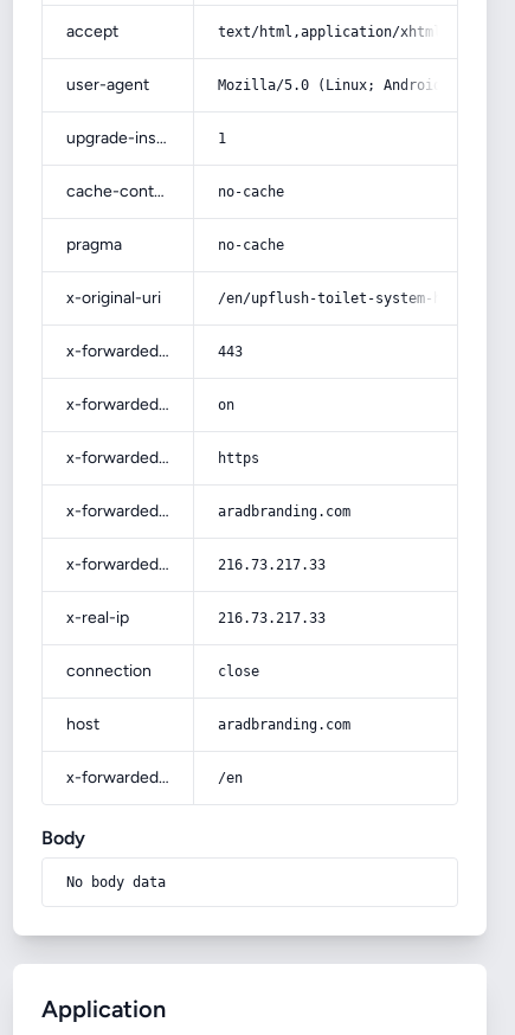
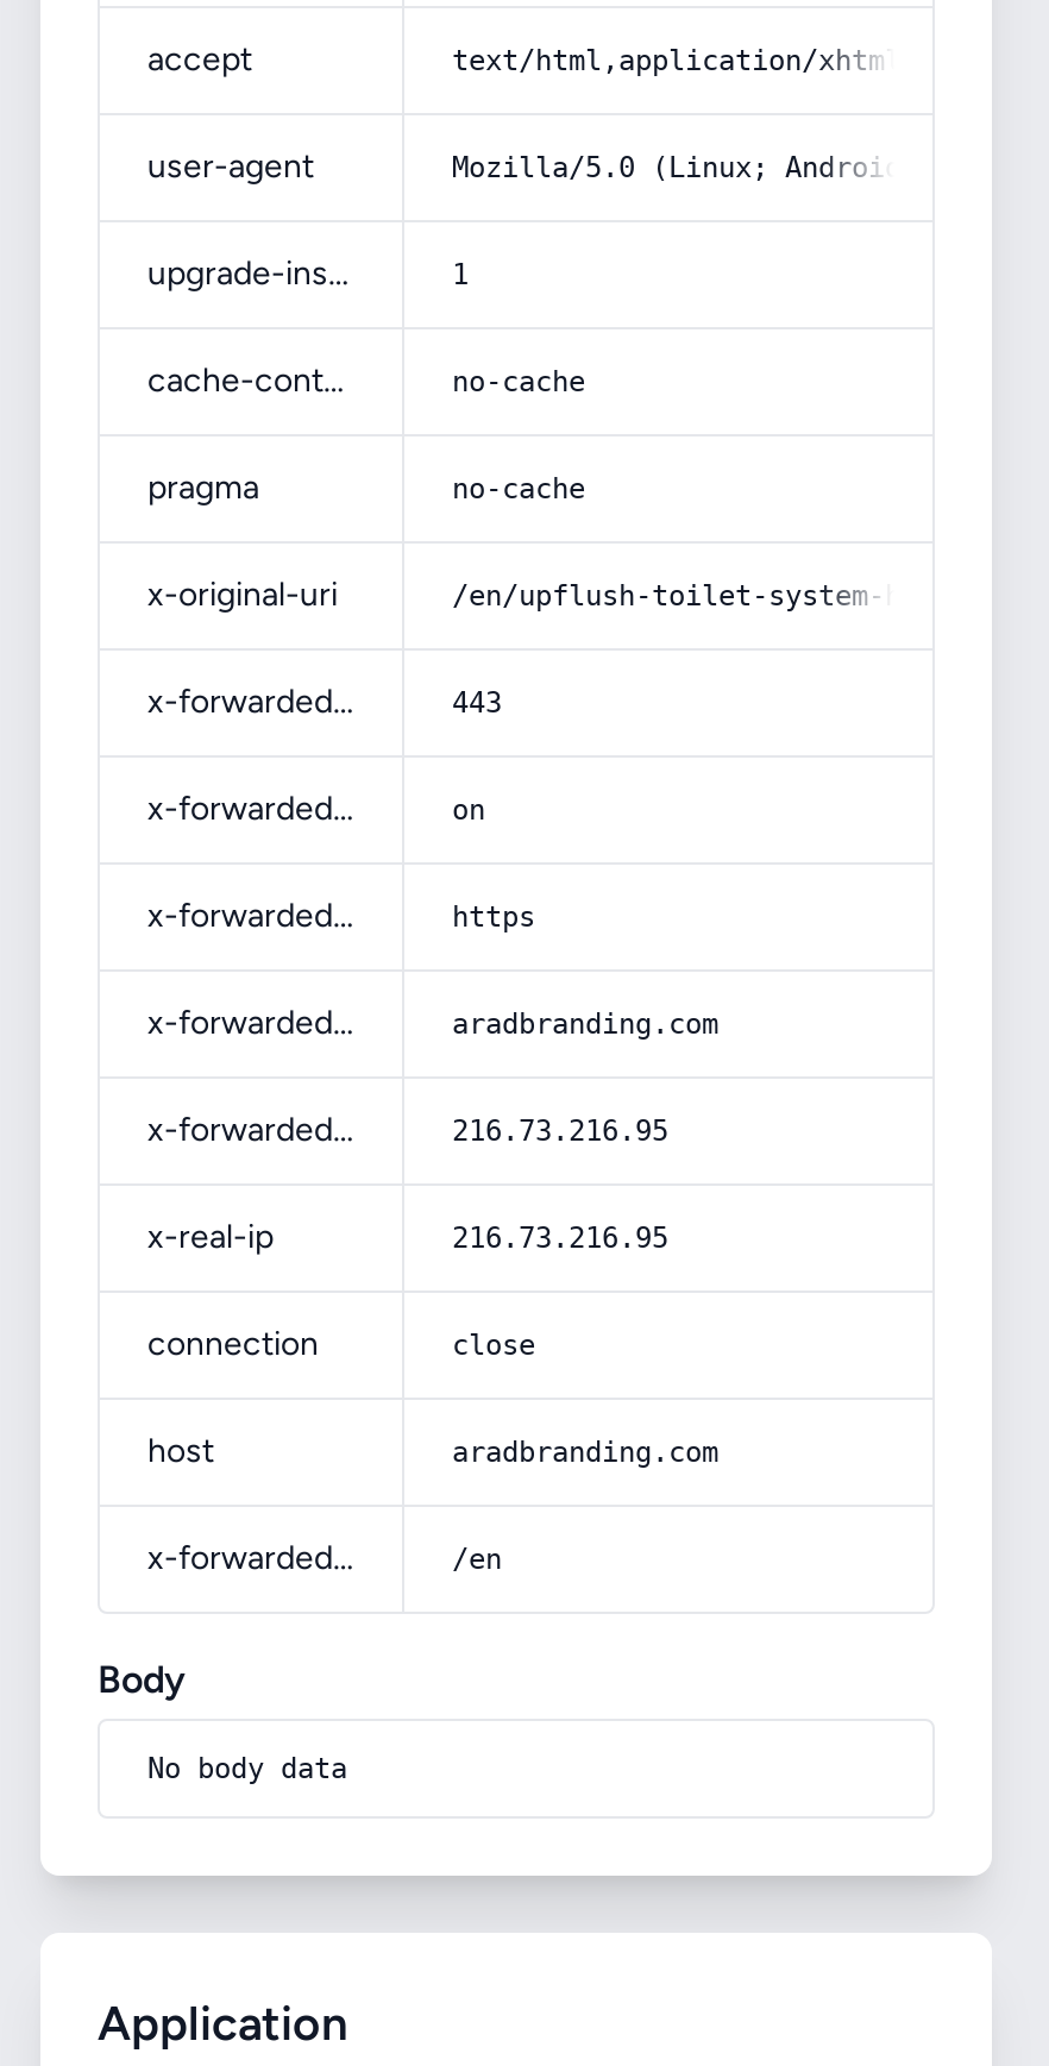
[218,557,326,573] 216.73.217.33 -> [452,1114,668,1148] 216.73.216.95
[218,610,326,626] 216.73.217.33 -> [452,1222,668,1255] 216.73.216.95

